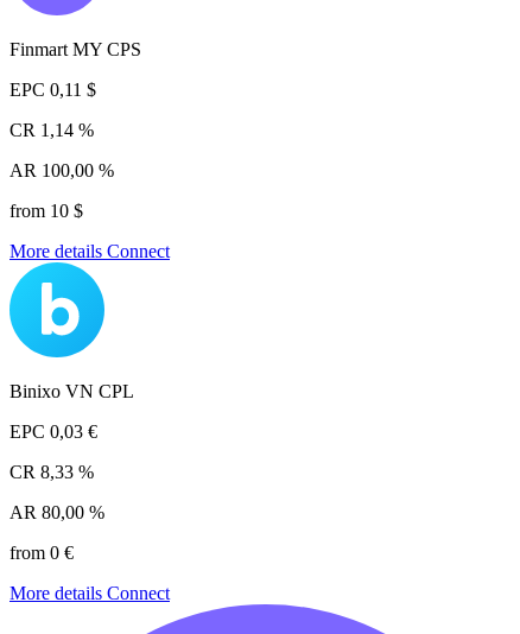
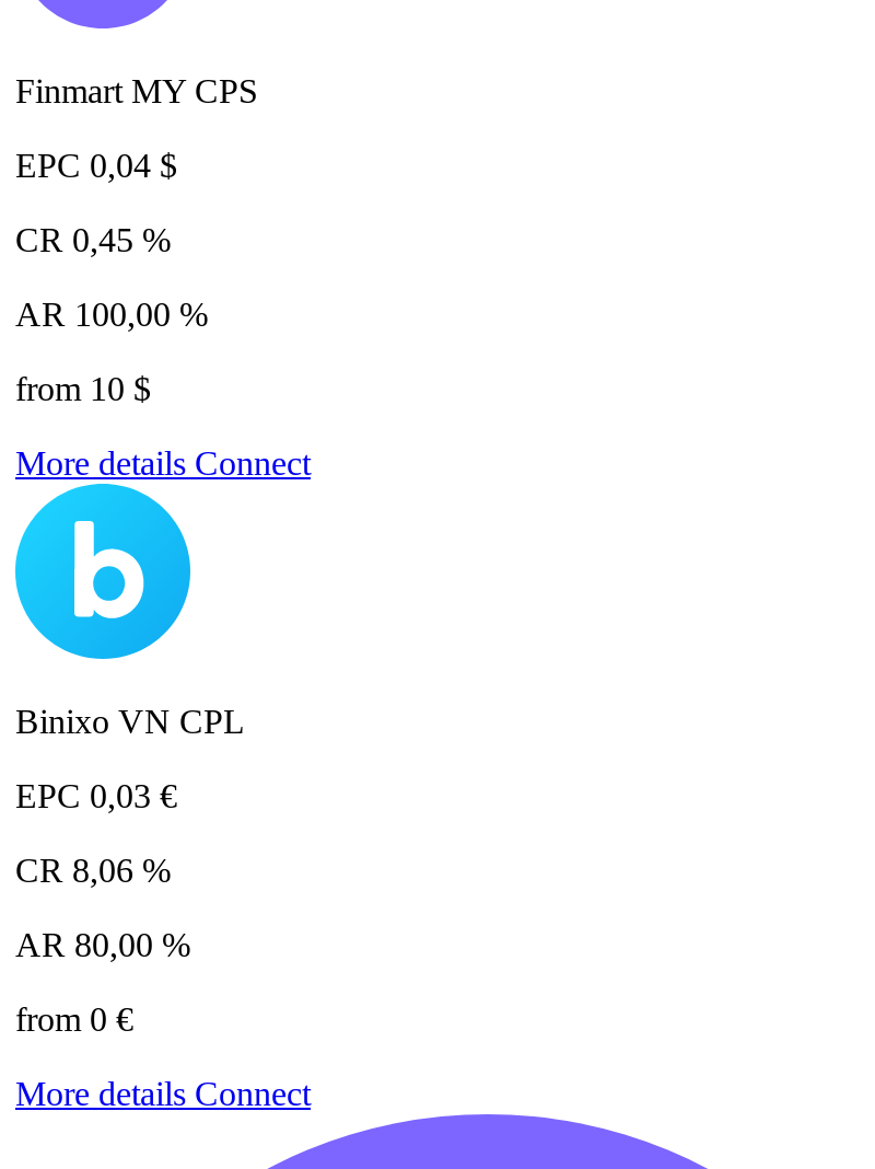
[9,80,96,100] EPC 0,11 $ -> [15,147,177,184] EPC 0,04 $
[9,120,94,140] CR 1,14 % -> [15,221,171,259] CR 0,45 %
[9,462,94,482] CR 8,33 % -> [15,852,171,889] CR 8,06 %

